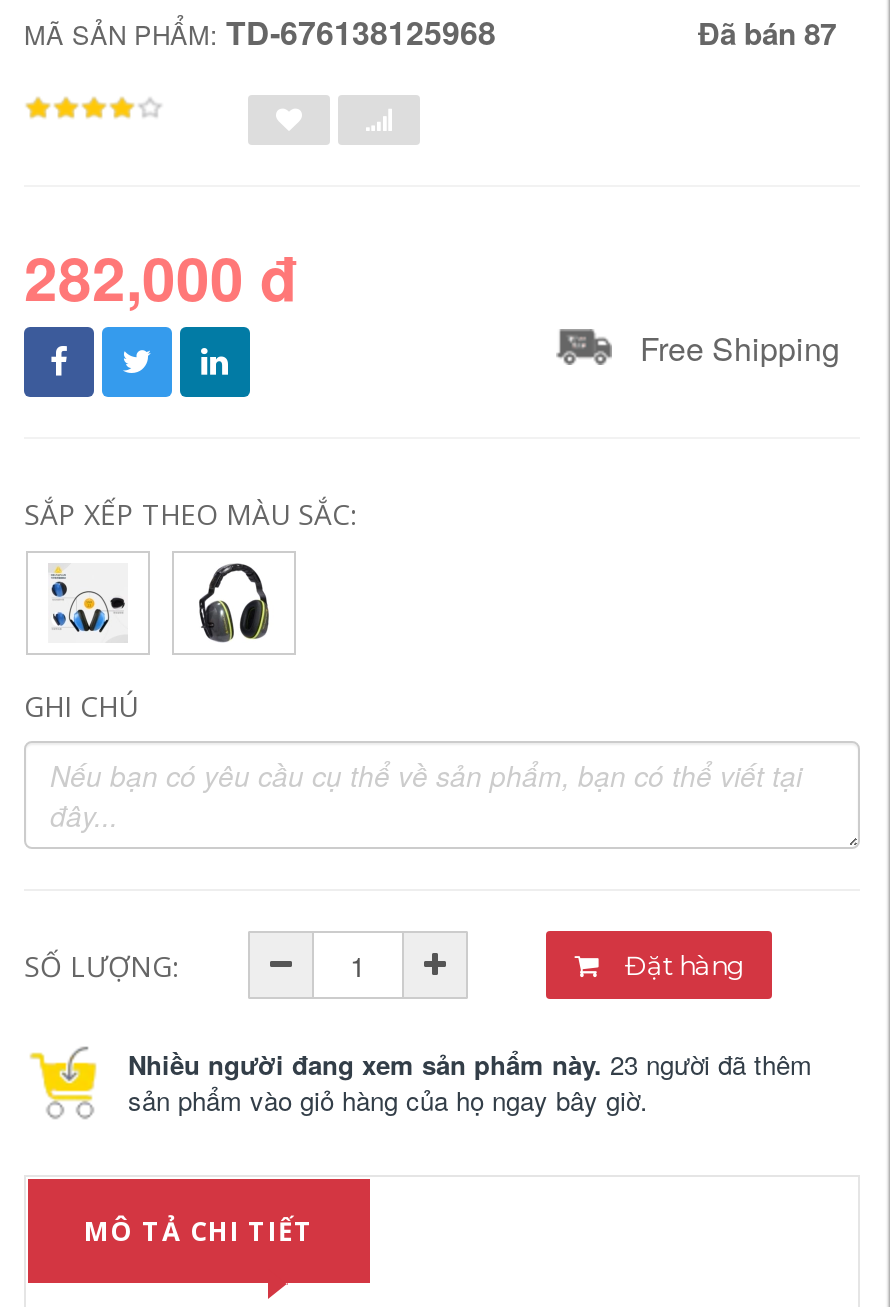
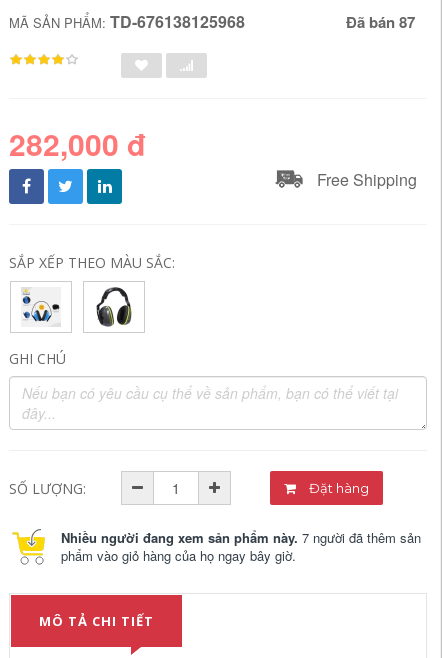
[128,1044,812,1118] Nhiều người đang xem sản phẩm này. 23 người đã thêm | sản phẩm vào giỏ hàng của họ ngay bây giờ. -> [61,528,421,565] Nhiều người đang xem sản phẩm này. 7 người đã thêm sản | phẩm vào giỏ hàng của họ ngay bây giờ.

